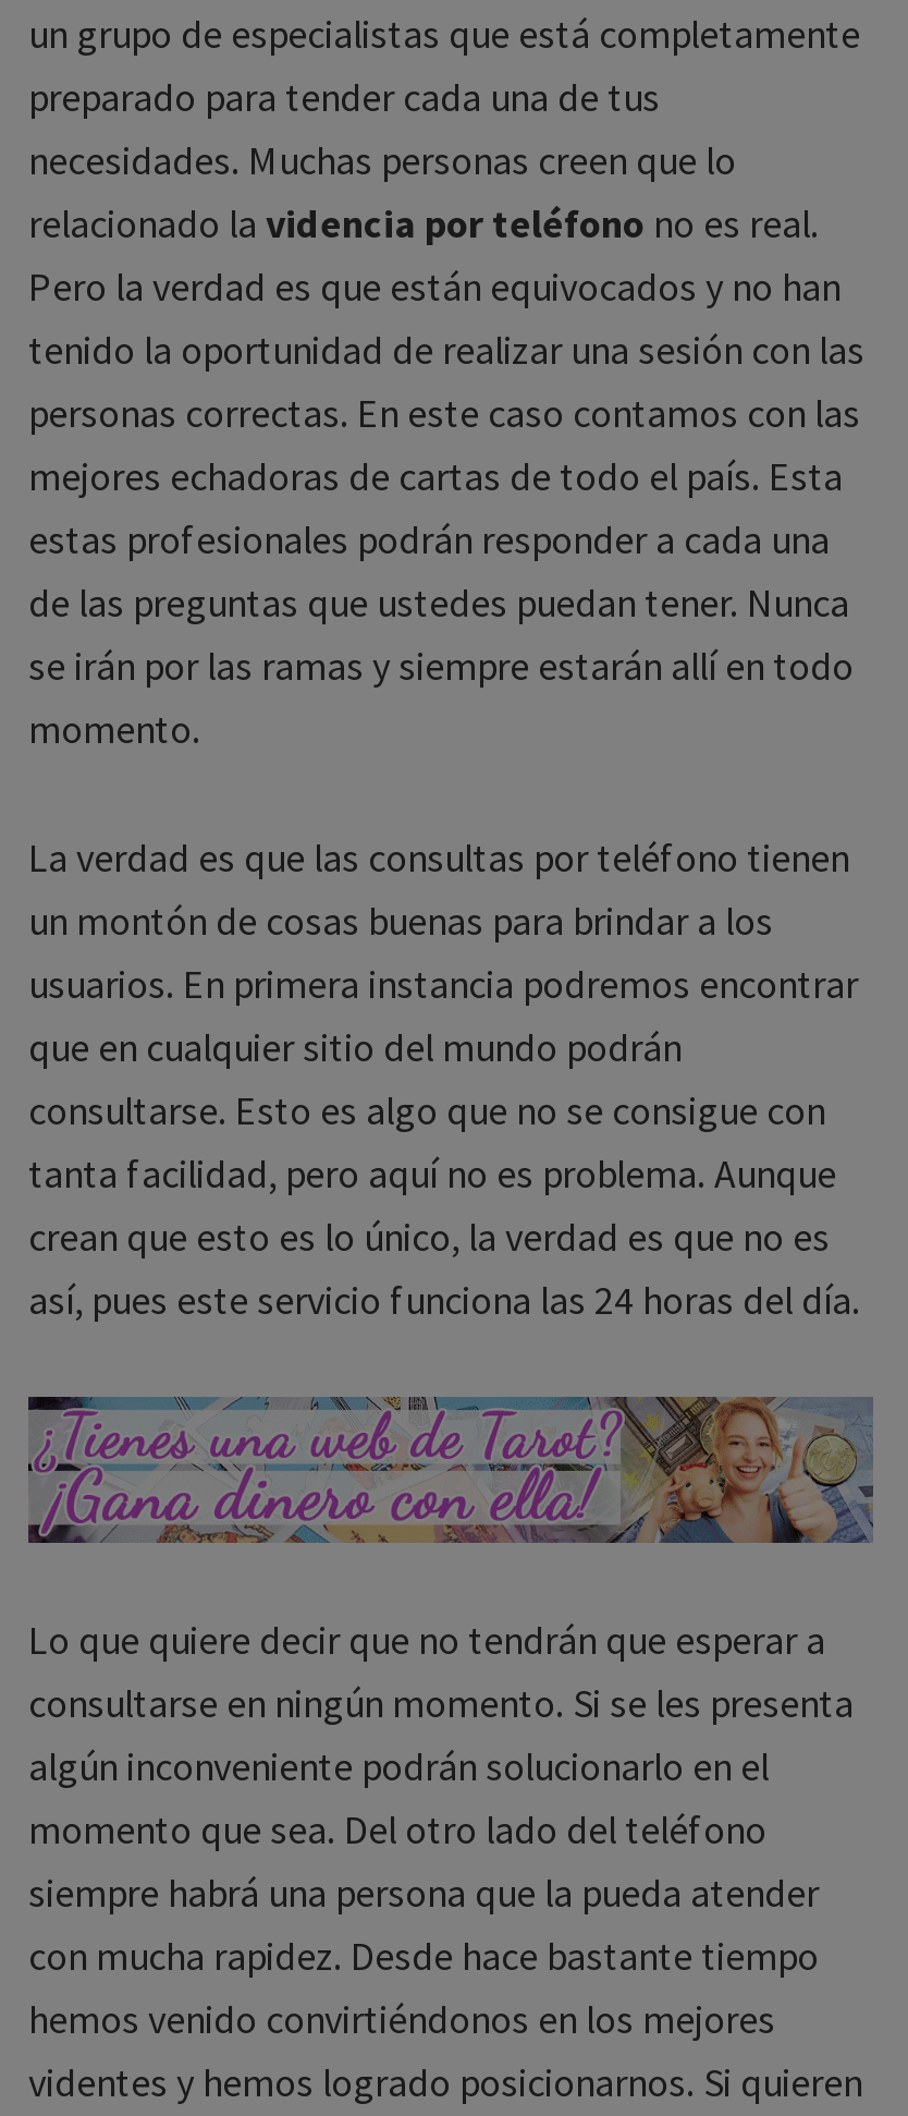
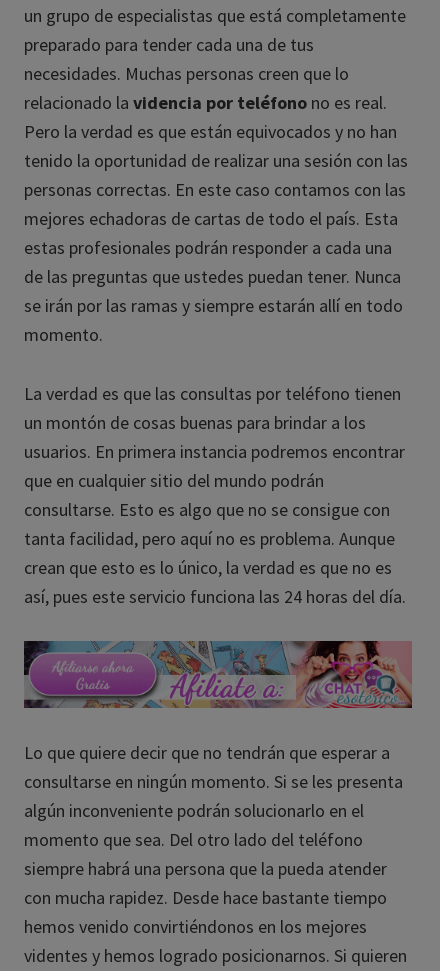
[28,1395,875,1545] [image] -> [23,640,413,709] [image]

